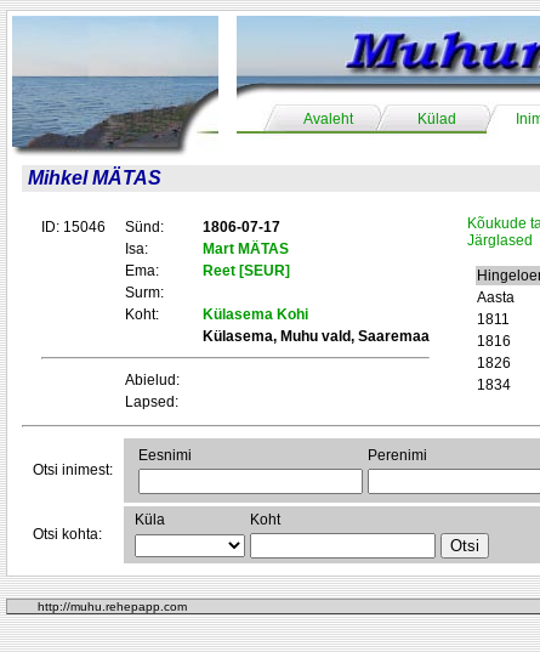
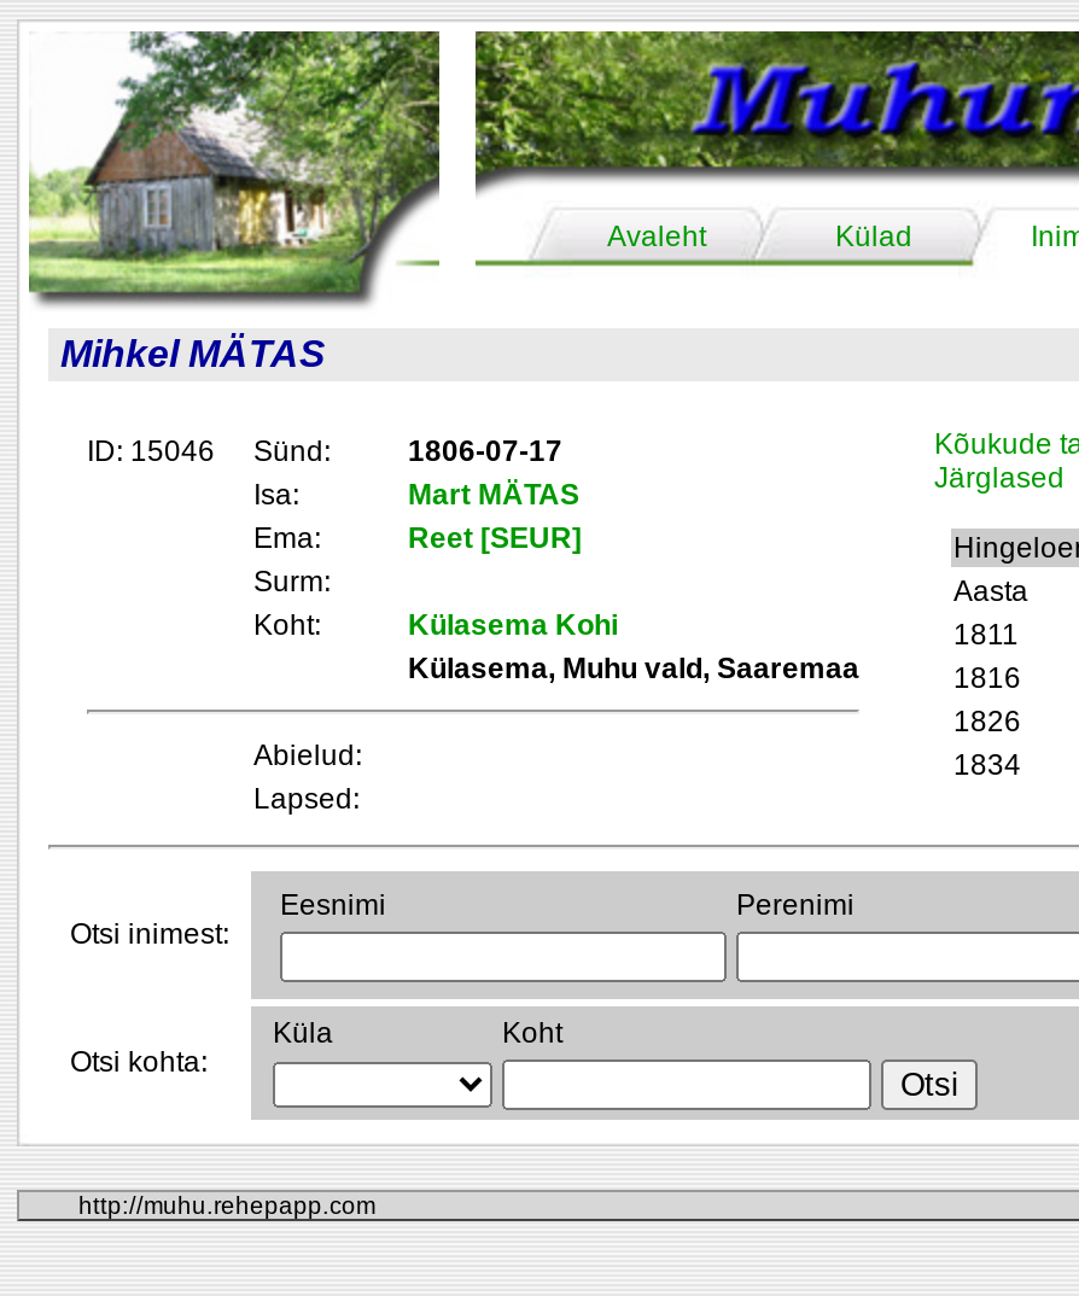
[11,16,220,148] [image] -> [29,29,442,292] [image]
[235,16,536,89] [image] -> [473,29,1072,176] [image]

